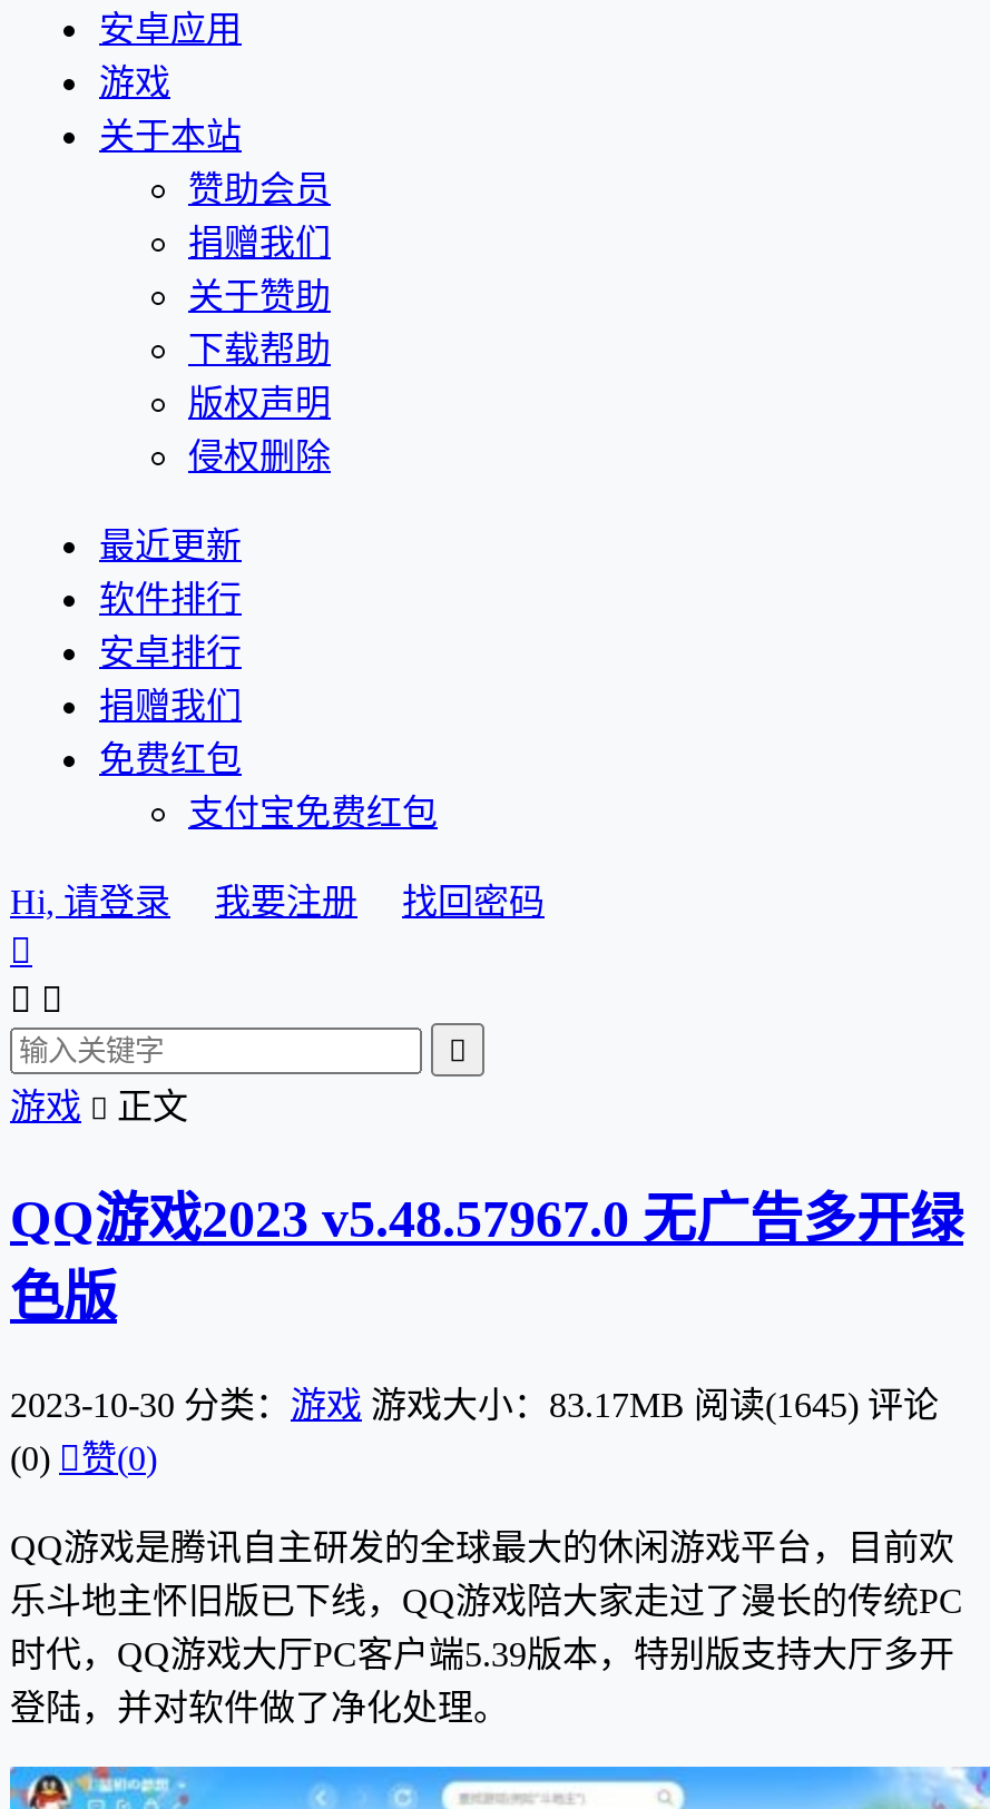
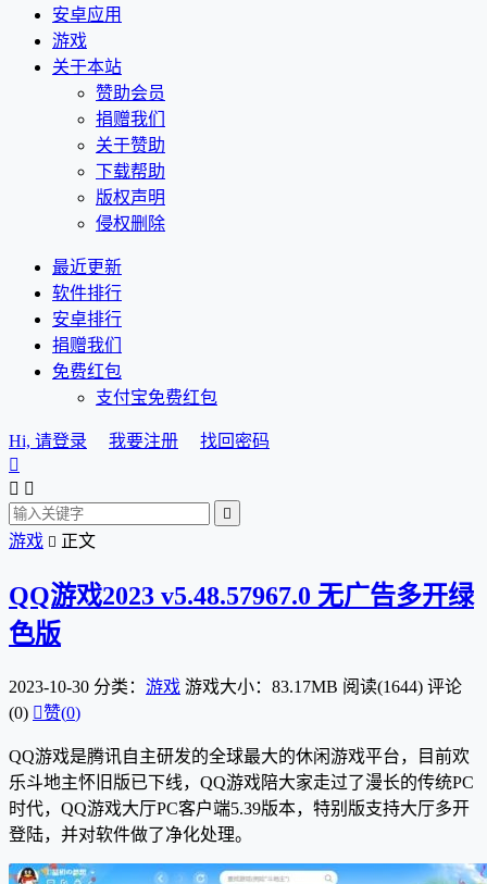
[10,1386,939,1423] 2023-10-30 分类：游戏 游戏大小：83.17MB 阅读(1645) 评论 -> [9,677,462,696] 2023-10-30 分类：游戏 游戏大小：83.17MB 阅读(1644) 评论

